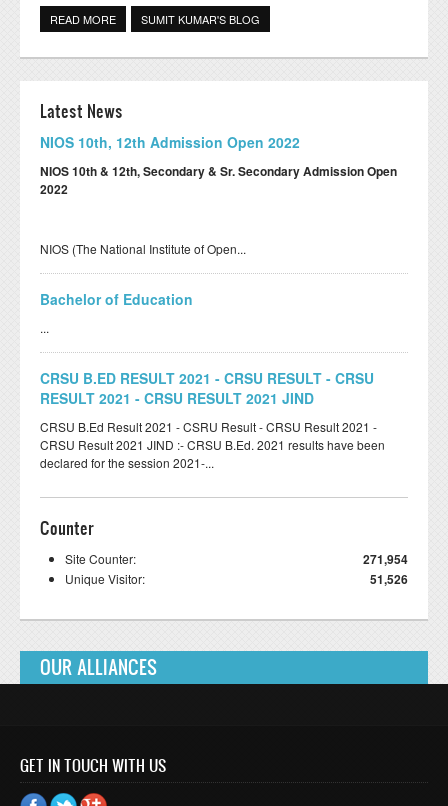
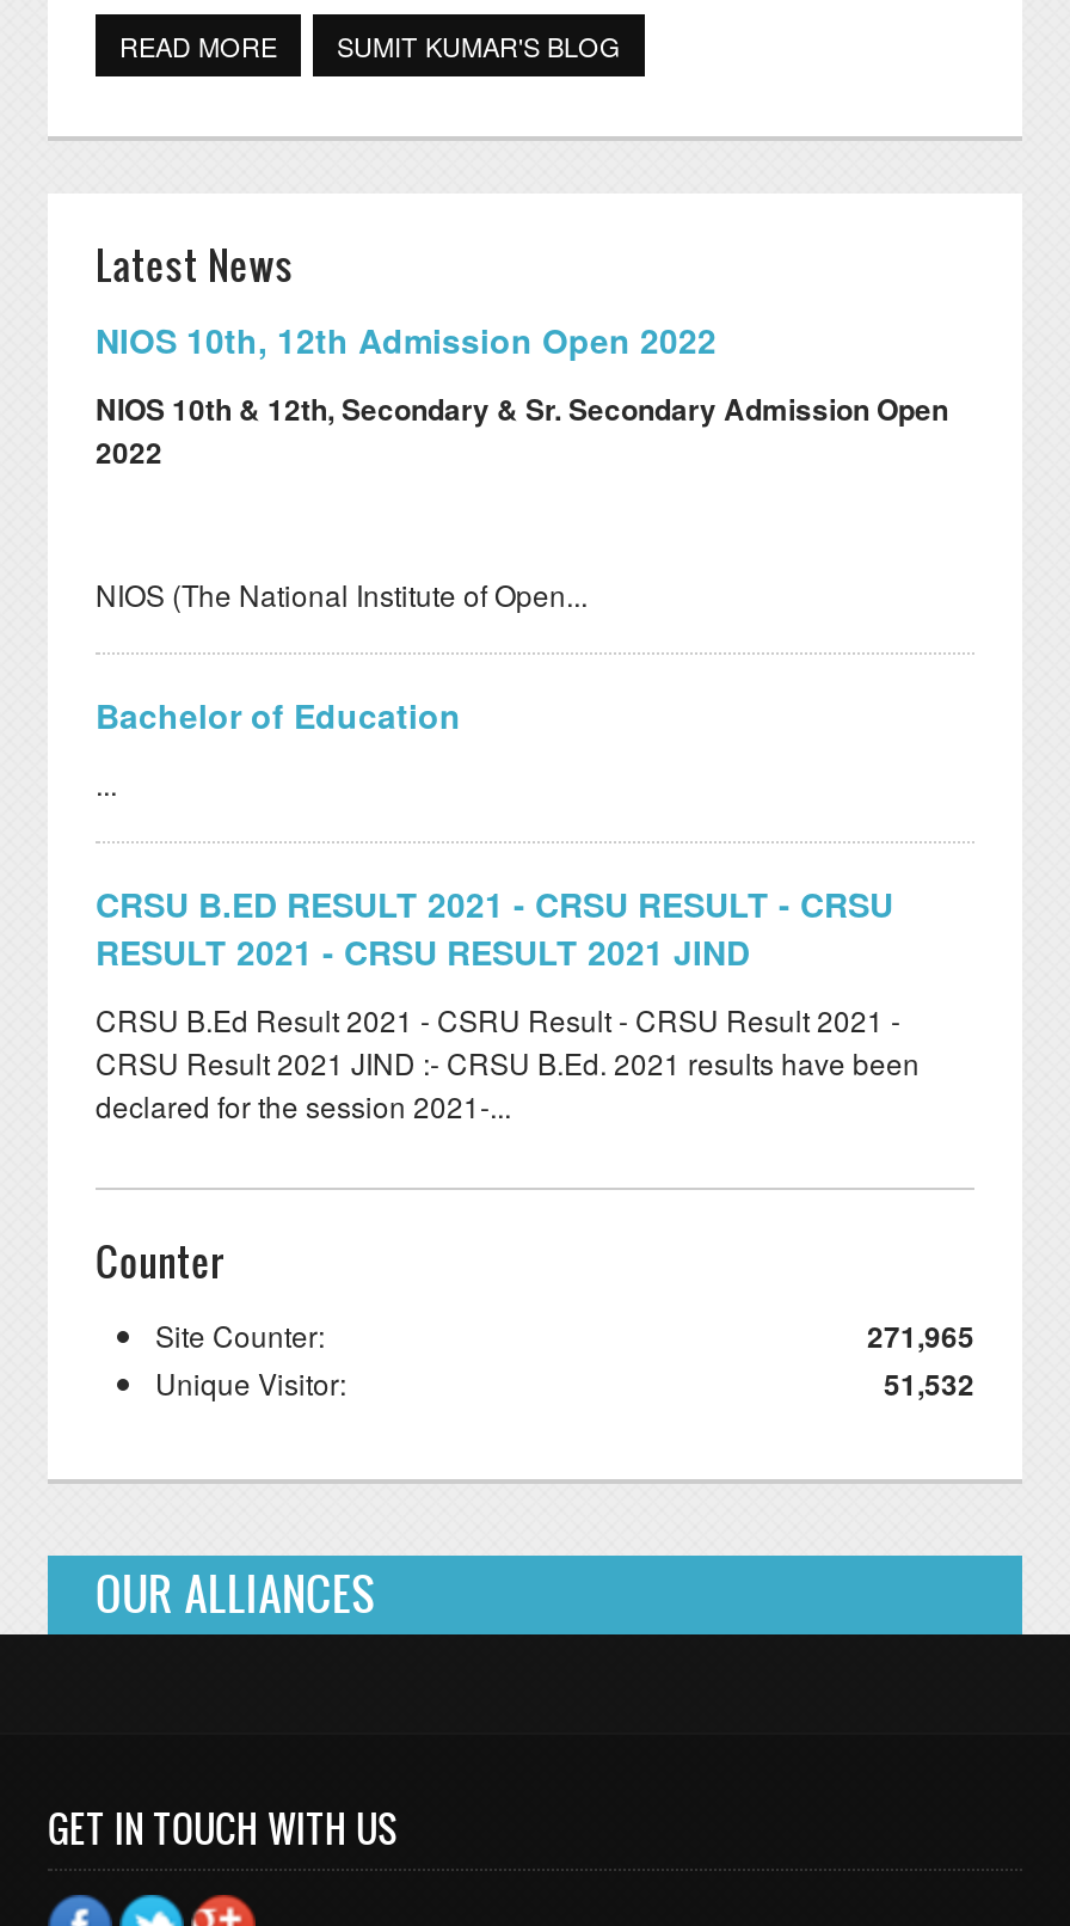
[363,550,408,568] 271,954 -> [867,1313,974,1356] 271,965
[370,570,408,588] 51,526 -> [884,1361,974,1404] 51,532

